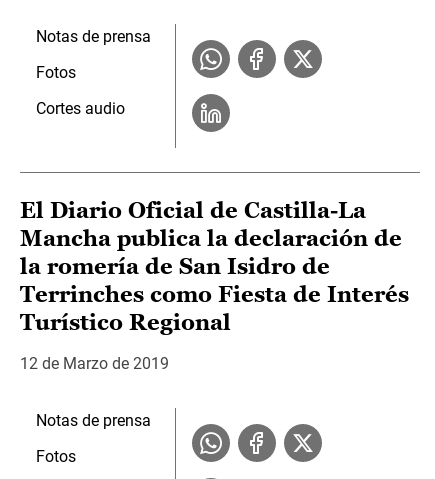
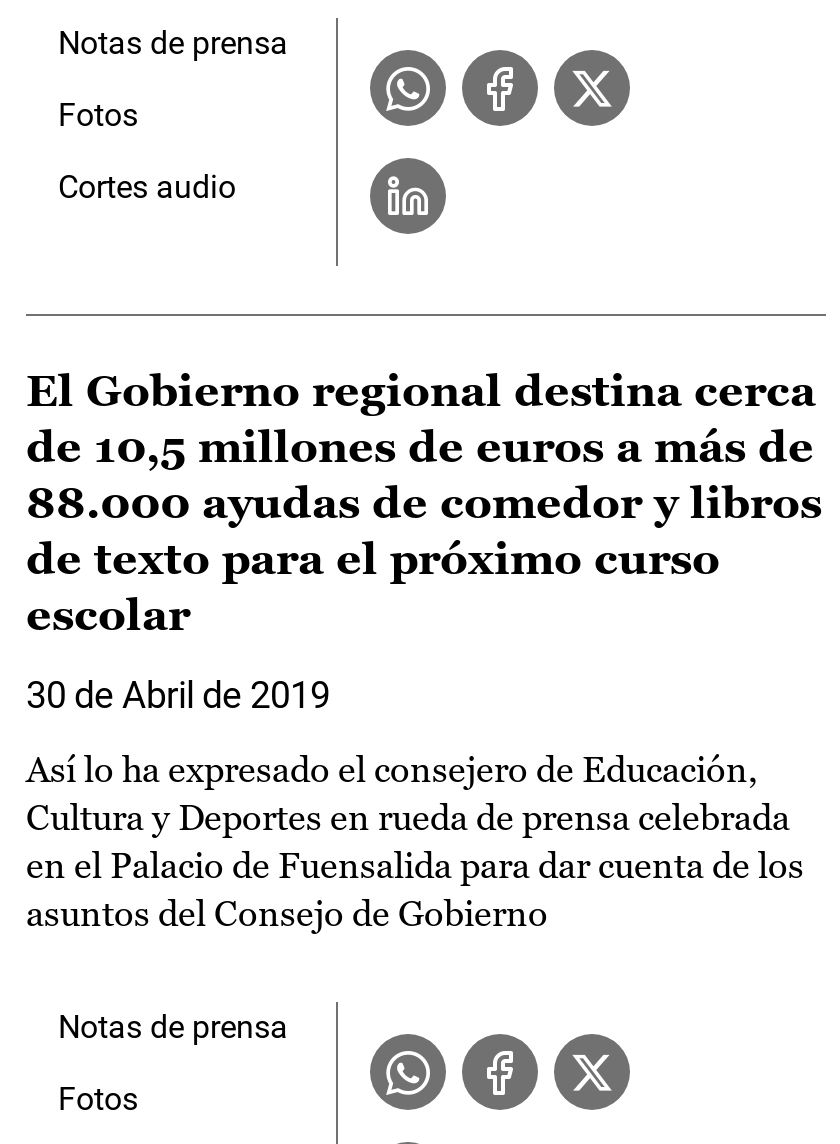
[20,198,409,373] El Diario Oficial de Castilla-La | Mancha publica la declaración de | la romería de San Isidro de | Terrinches como Fiesta de Interés | Turístico Regional | 12 de Marzo de 2019 -> [26,366,822,934] El Gobierno regional destina cerca | de 10,5 millones de euros a más de | 88.000 ayudas de comedor y libros | de texto para el próximo curso | escolar | 30 de Abril de 2019 | Así lo ha expresado el consejero de Educación, | Cultura y Deportes en rueda de prensa celebrada | en el Palacio de Fuensalida para dar cuenta de los | asuntos del Consejo de Gobierno

